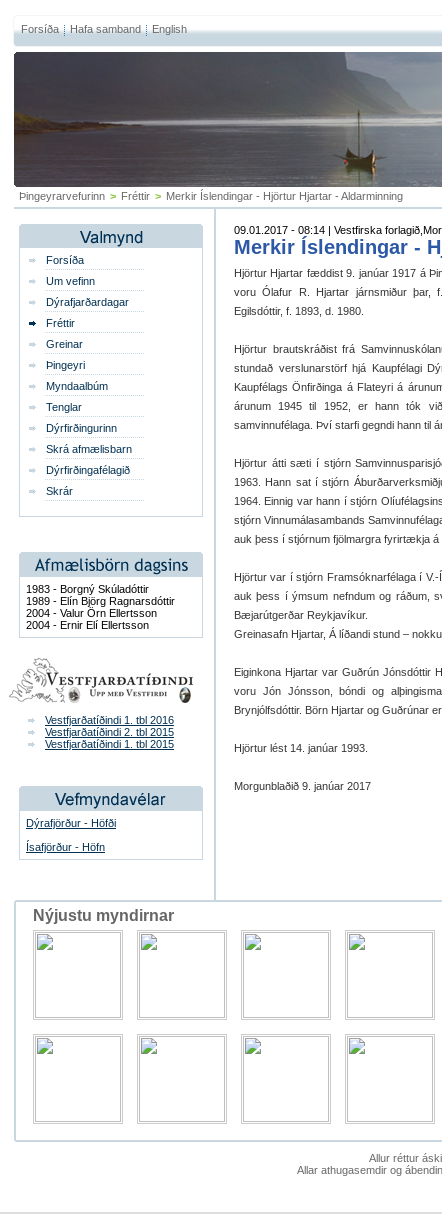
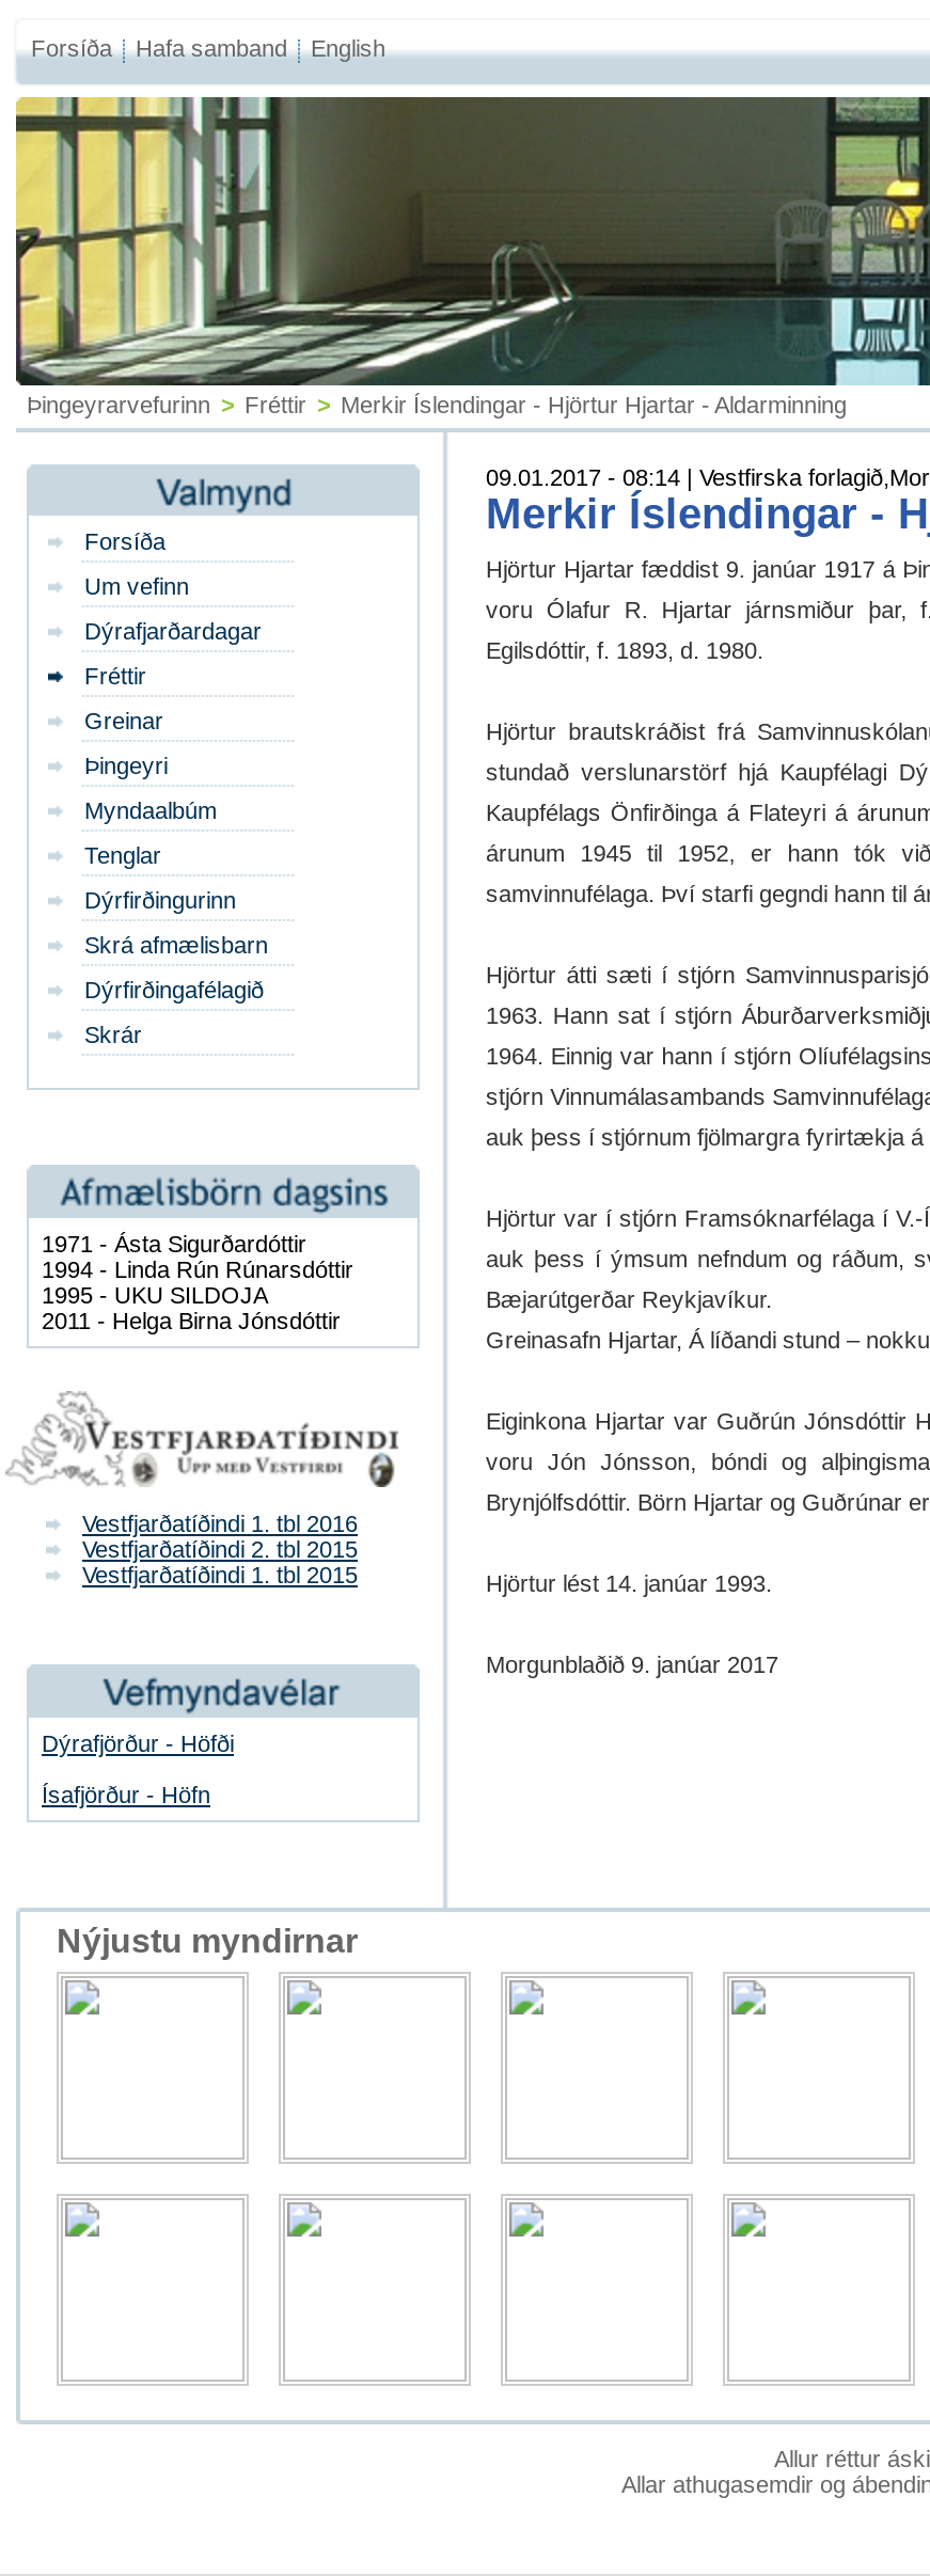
[13,51,439,188] [image] -> [14,95,924,388] [image]
[26,583,175,631] 1983 - Borgný Skúladóttir | 1989 - Elín Björg Ragnarsdóttir | 2004 - Valur Örn Ellertsson | 2004 - Ernir Elí Ellertsson -> [42,1231,353,1333] 1971 - Ásta Sigurðardóttir | 1994 - Linda Rún Rúnarsdóttir | 1995 - UKU SILDOJA | 2011 - Helga Birna Jónsdóttir

